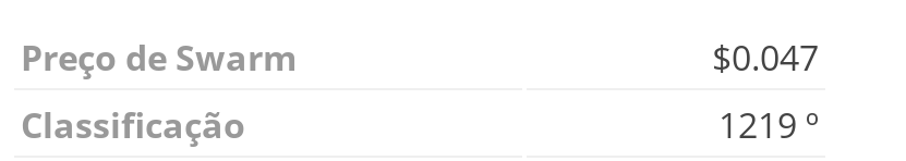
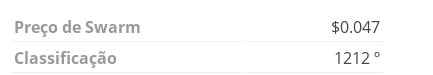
[718,101,819,149] 1219 º -> [334,47,380,69] 1212 º

